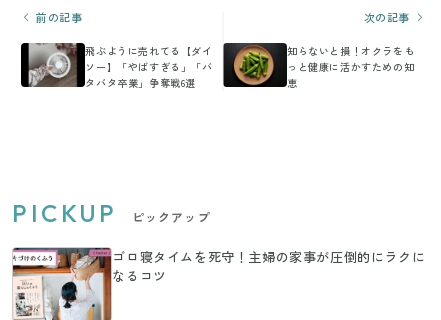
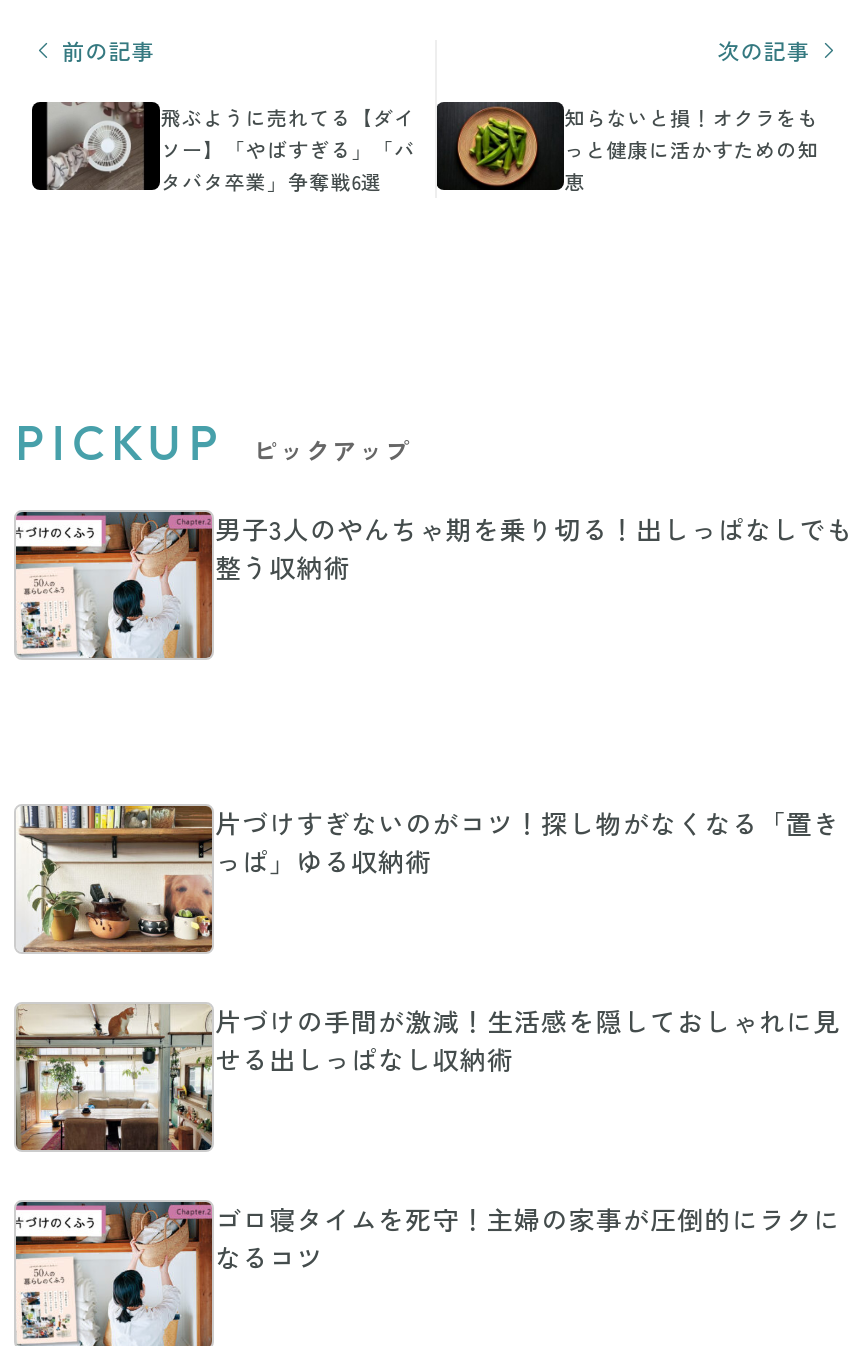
none -> [16,1002,840,1152] [image] | 片づけの手間が激減！生活感を隠しておしゃれに見 | せる出しっぱなし収納術
none -> [20,792,840,954] [image] | 片づけすぎないのがコツ！探し物がなくなる「置き | っぱ」ゆる収納術
none -> [215,511,854,587] 男子3人のやんちゃ期を乗り切る！出しっぱなしでも | 整う収納術

